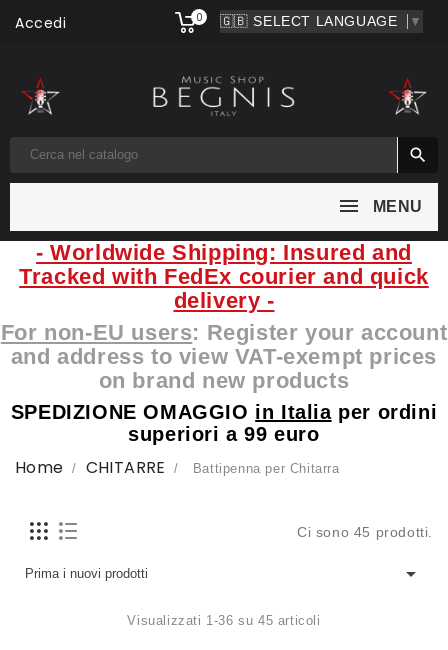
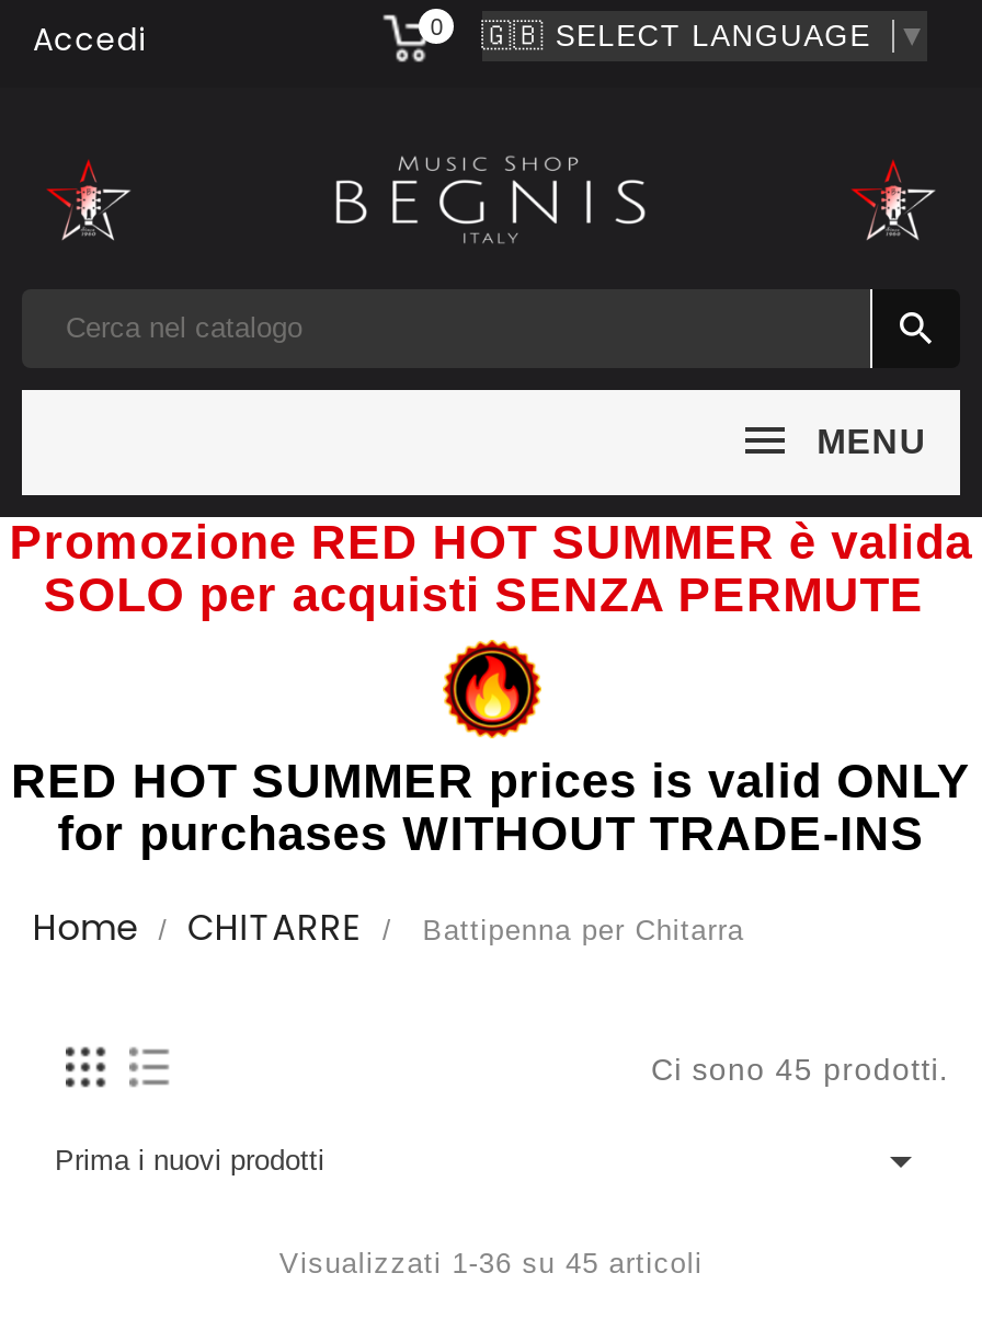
[1,240,447,445] - Worldwide Shipping: Insured and | Tracked with FedEx courier and quick | delivery - | For non-EU users: Register your account | and address to view VAT-exempt prices | on brand new products | SPEDIZIONE OMAGGIO in Italia per ordini | superiori a 99 euro -> [9,516,973,862] Promozione RED HOT SUMMER è valida | SOLO per acquisti SENZA PERMUTE | RED HOT SUMMER prices is valid ONLY | for purchases WITHOUT TRADE-INS

